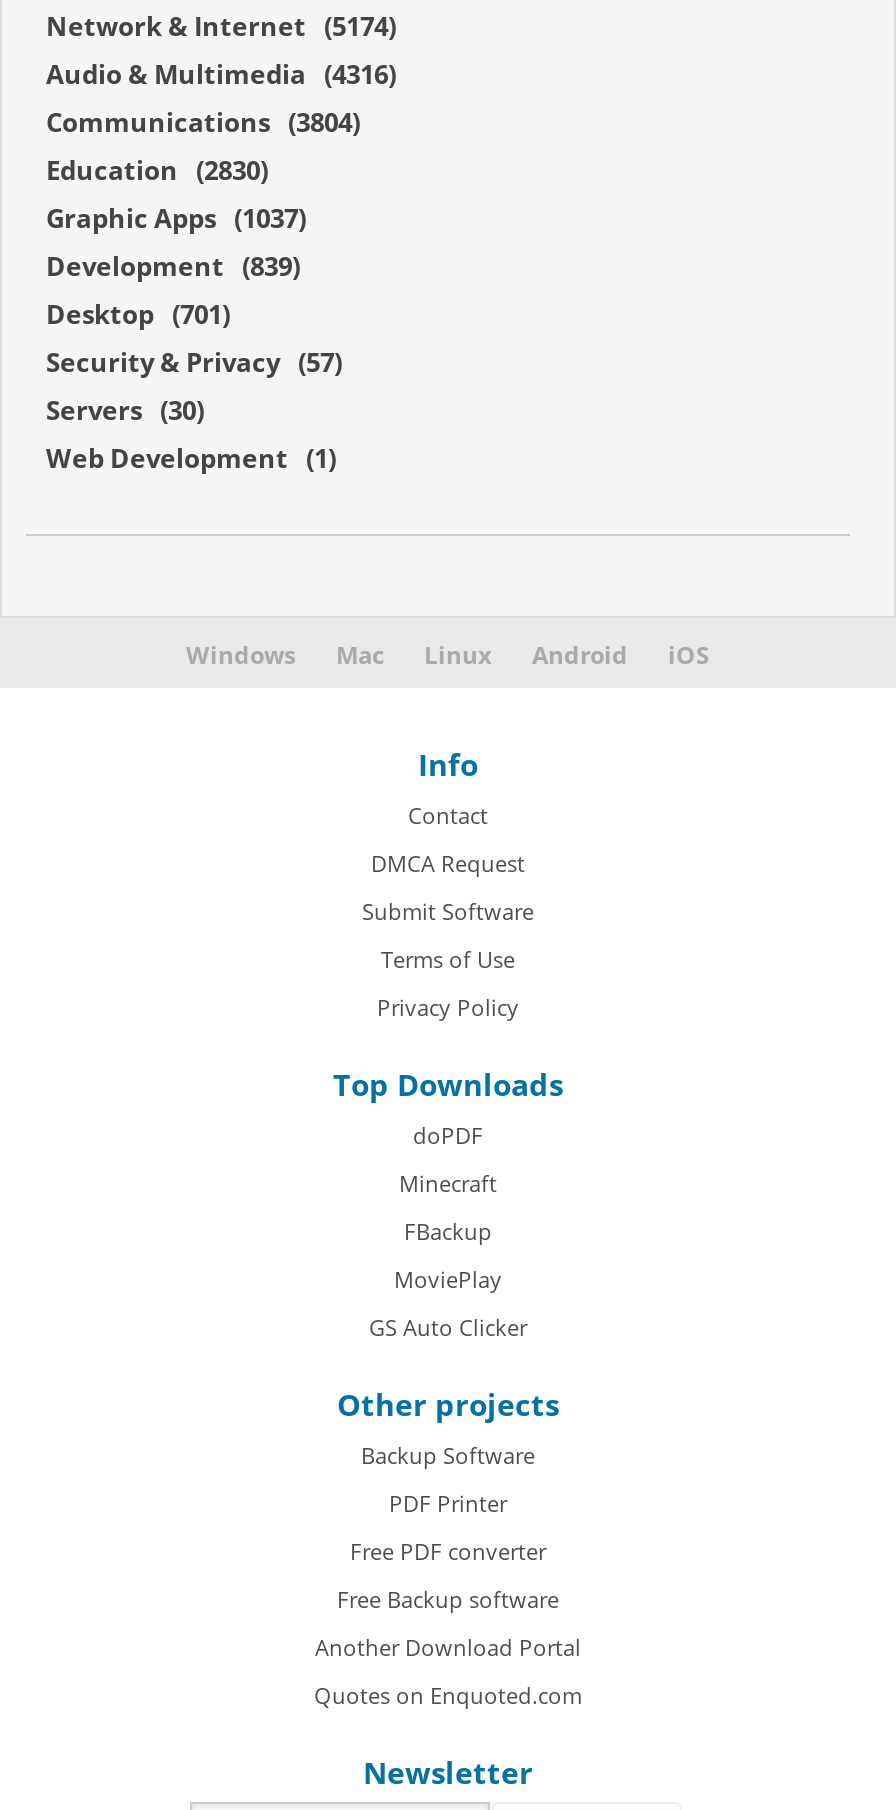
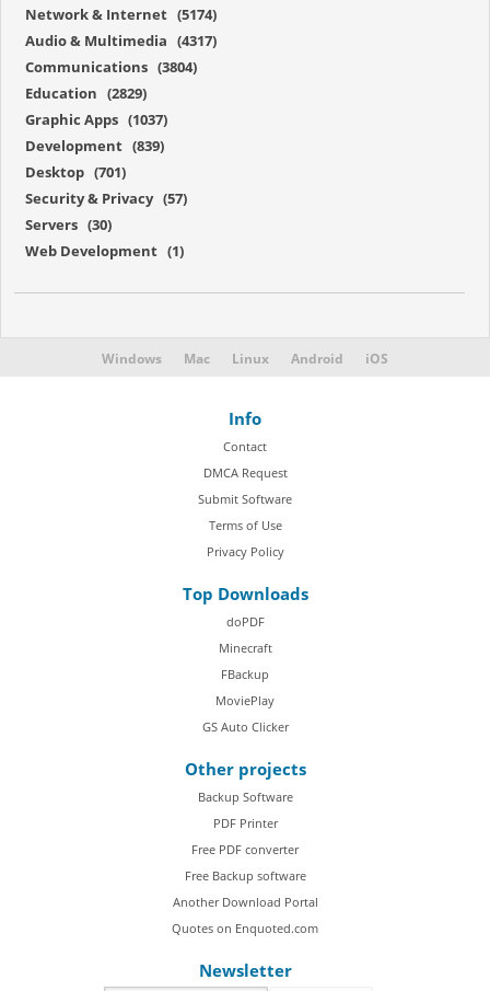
[46,56,396,92] Audio & Multimedia (4316) -> [25,31,217,51] Audio & Multimedia (4317)
[46,152,268,188] Education (2830) -> [25,83,147,103] Education (2829)

